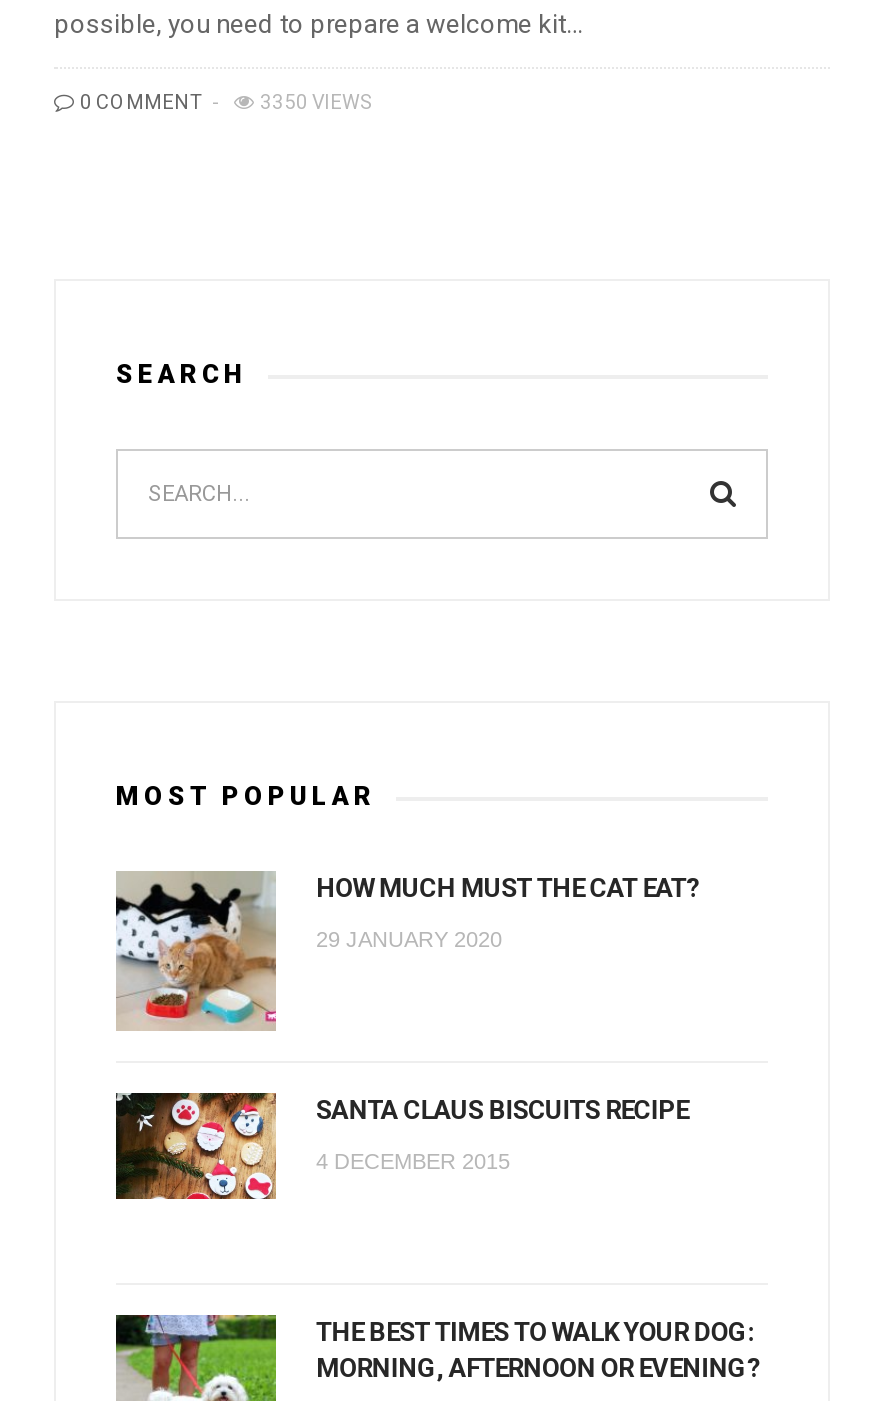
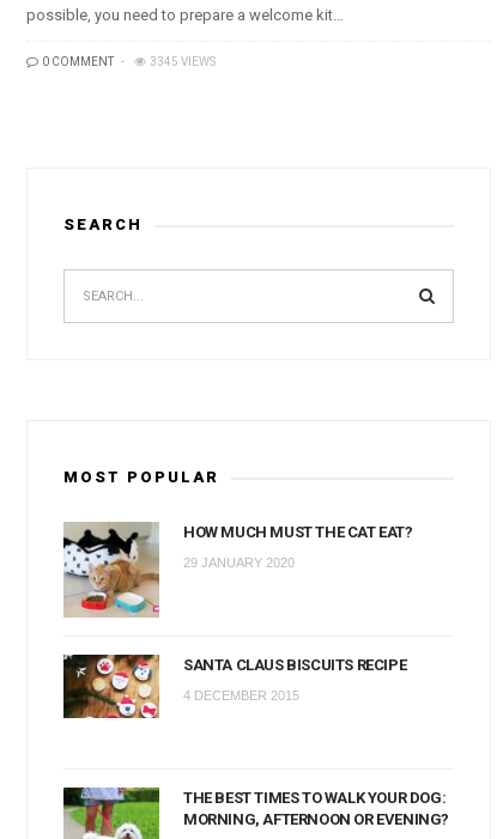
[260,91,370,113] 3350 VIEWS -> [150,55,216,68] 3345 VIEWS

